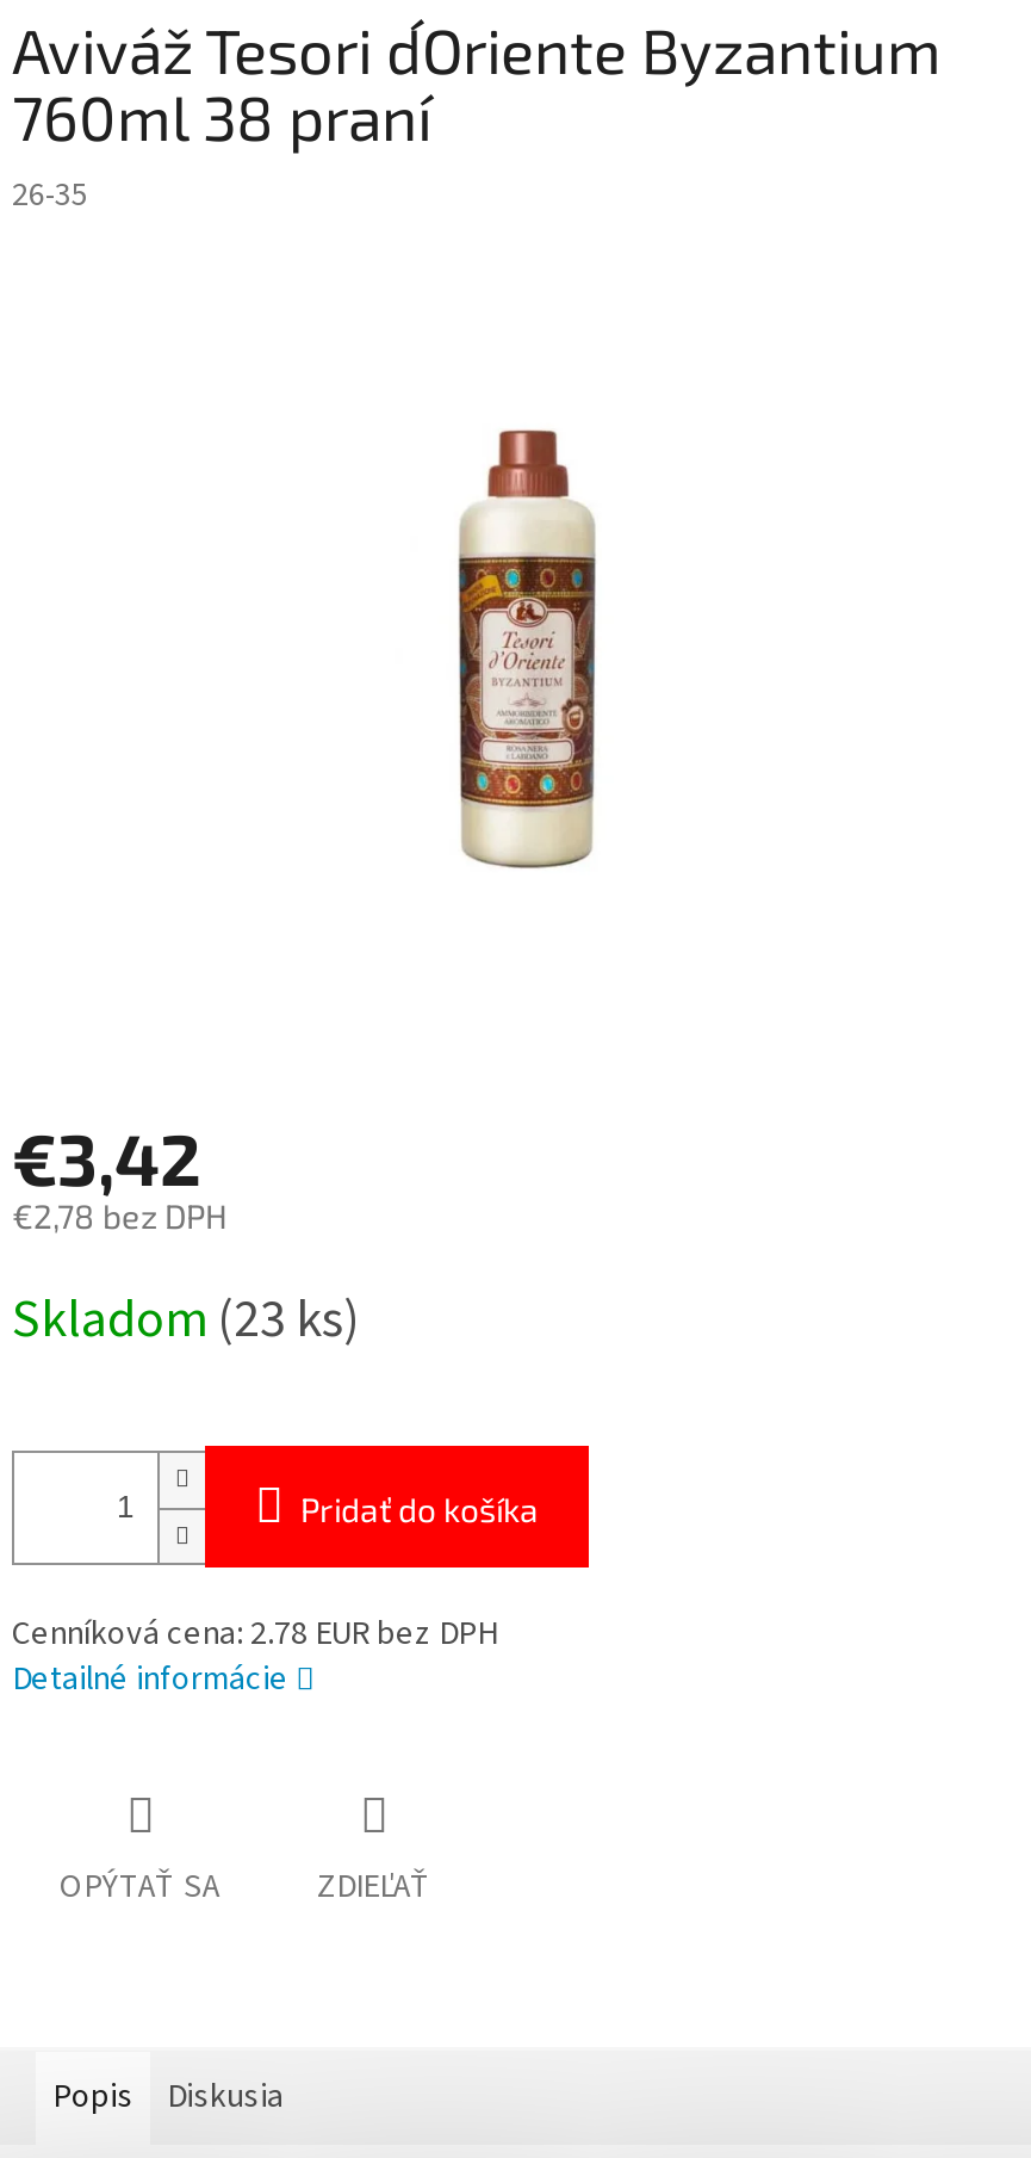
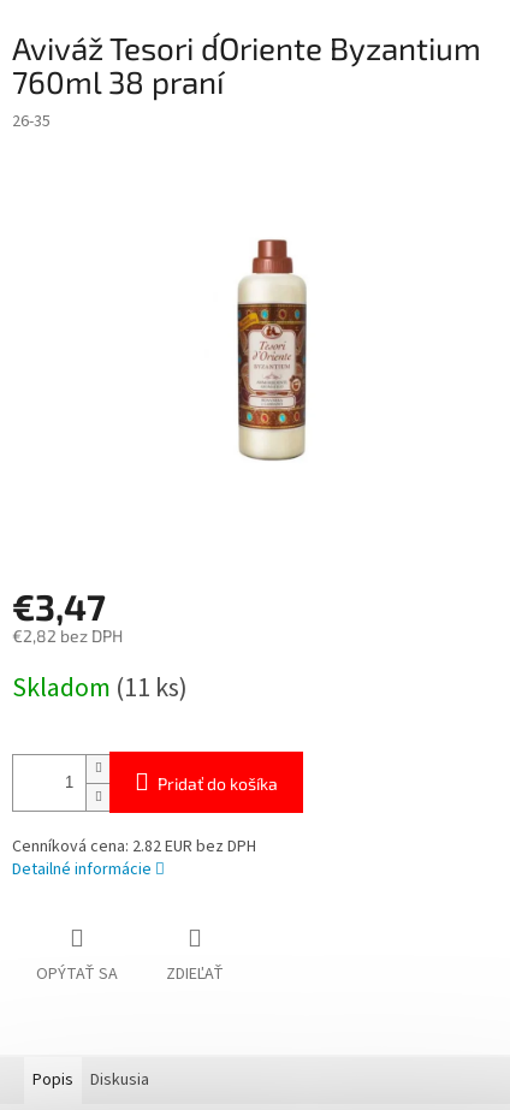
[12,1115,200,1201] €3,42 -> [12,585,106,628] €3,47
[12,1196,226,1237] €2,78 bez DPH -> [12,626,123,646] €2,82 bez DPH
[12,1282,360,1359] Skladom (23 ks) -> [12,669,188,708] Skladom (11 ks)
[12,1611,496,1659] Cenníková cena: 2.78 EUR bez DPH -> [12,835,256,859] Cenníková cena: 2.82 EUR bez DPH

